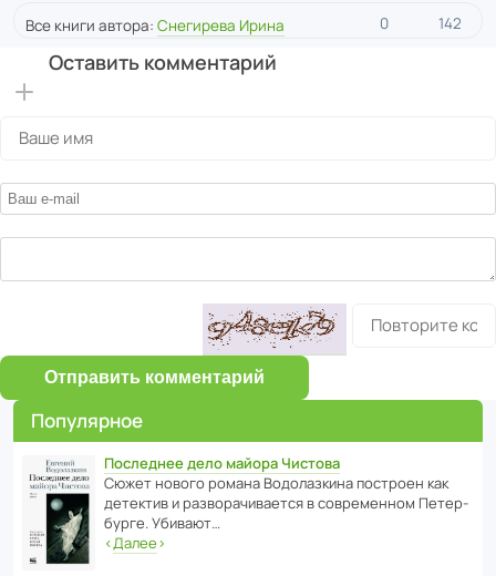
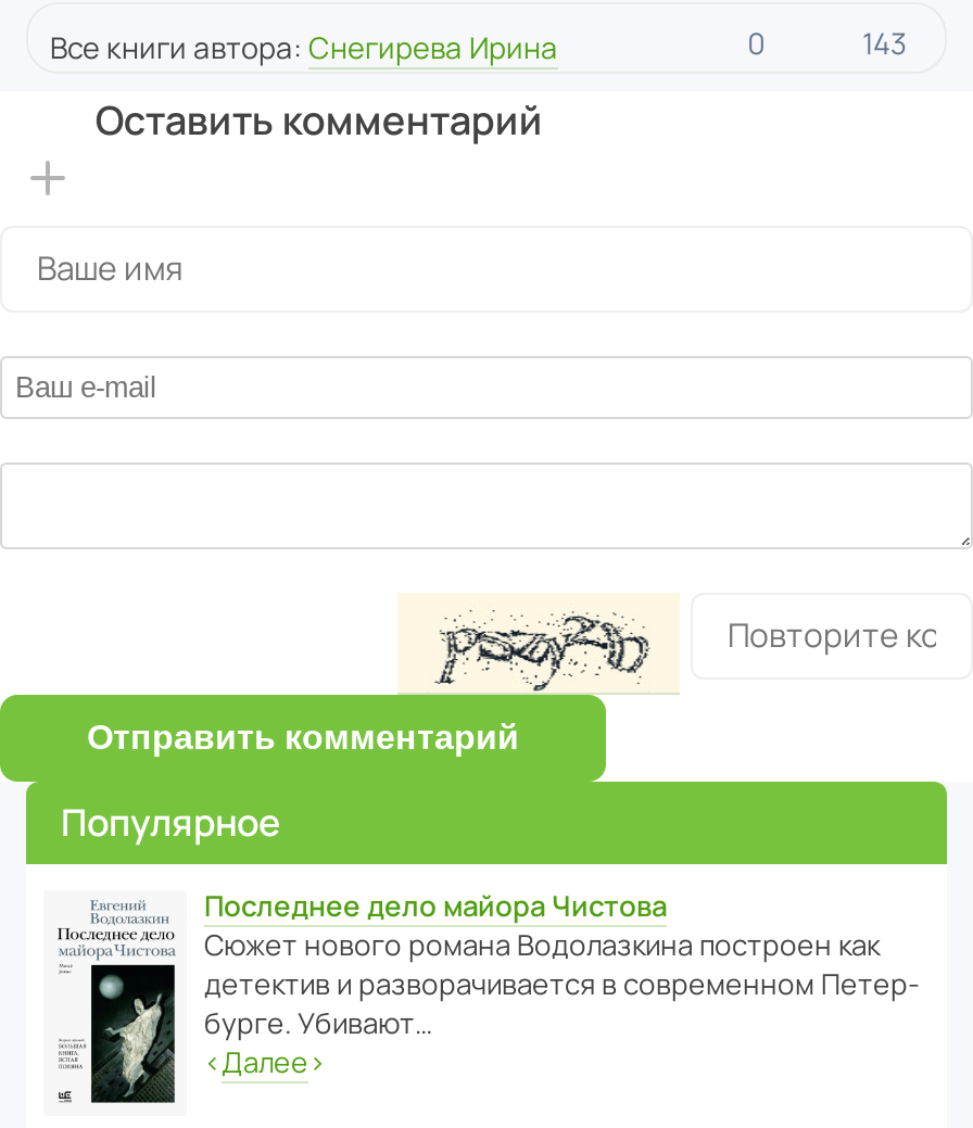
[438,13,462,33] 142 -> [862,23,906,63] 143
[205,306,339,354] [image] -> [404,599,660,690] [image]

